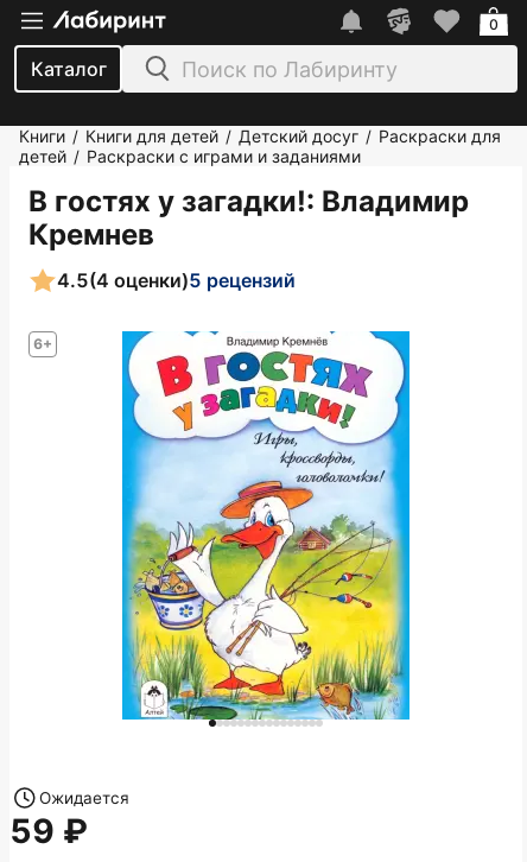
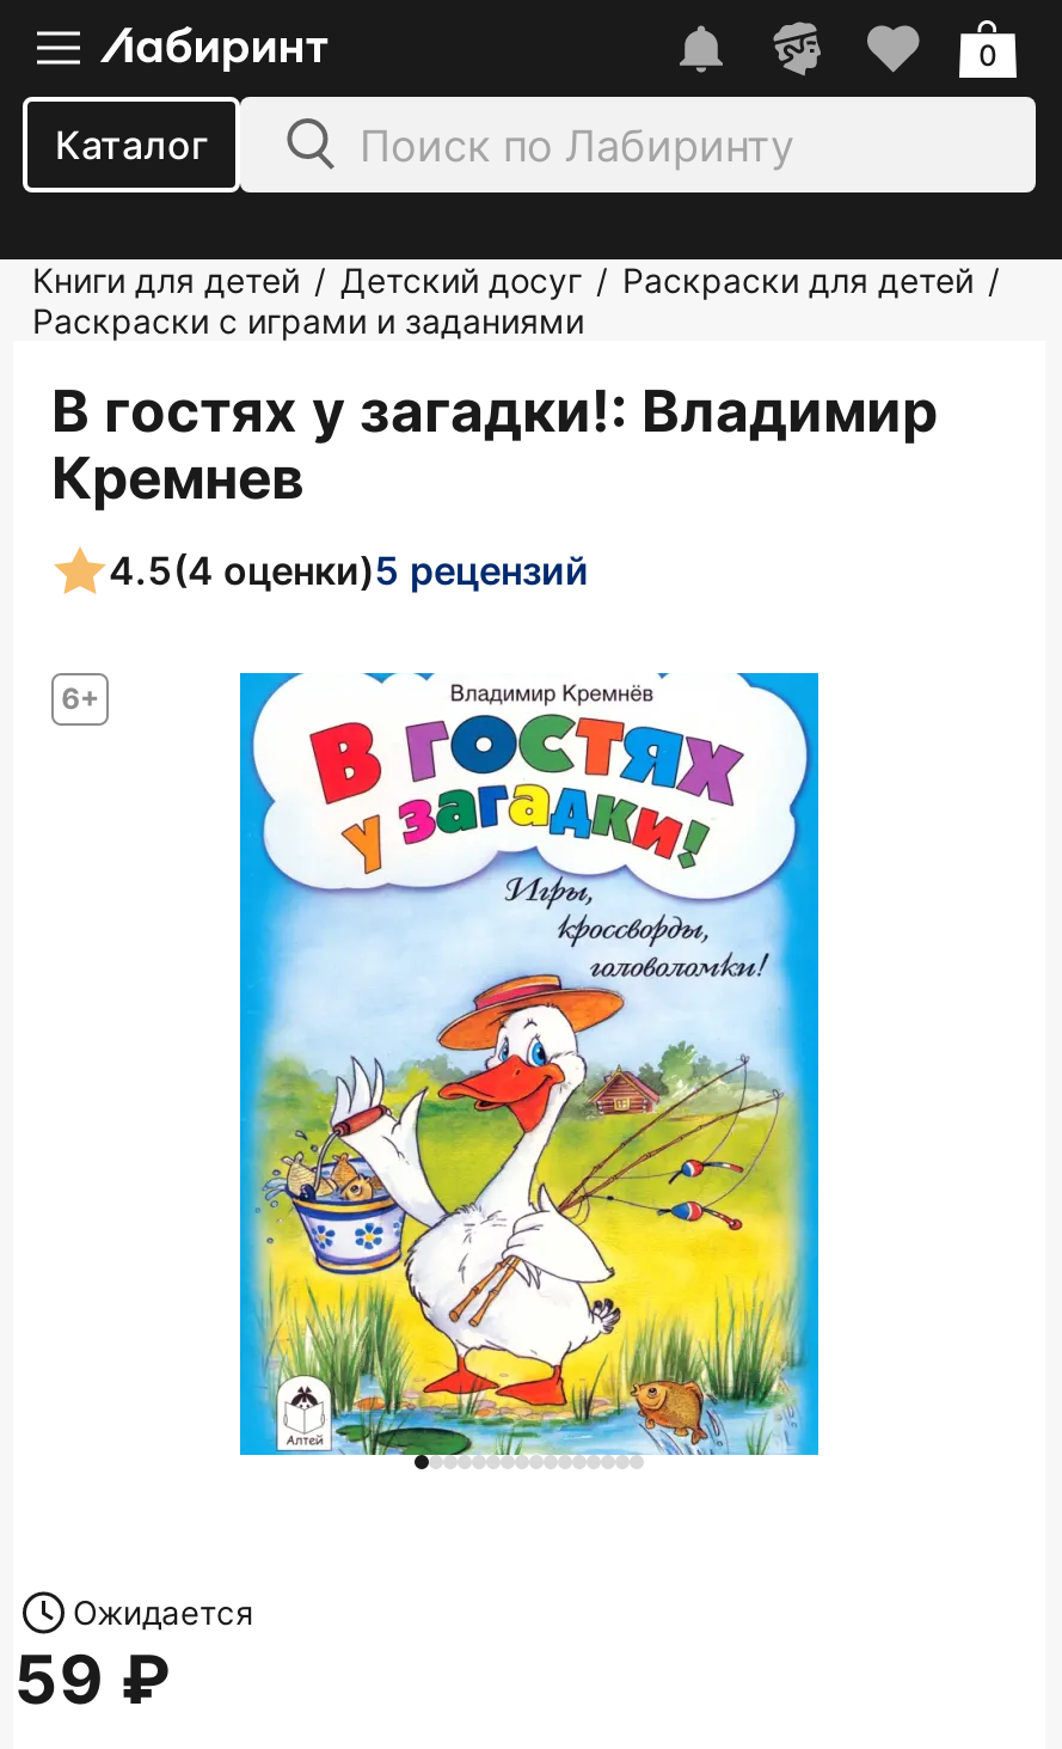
[19,126,501,166] Книги / Книги для детей / Детский досуг / Раскраски для | детей / Раскраски с играми и заданиями -> [32,259,1000,341] Книги для детей / Детский досуг / Раскраски для детей / | Раскраски с играми и заданиями

